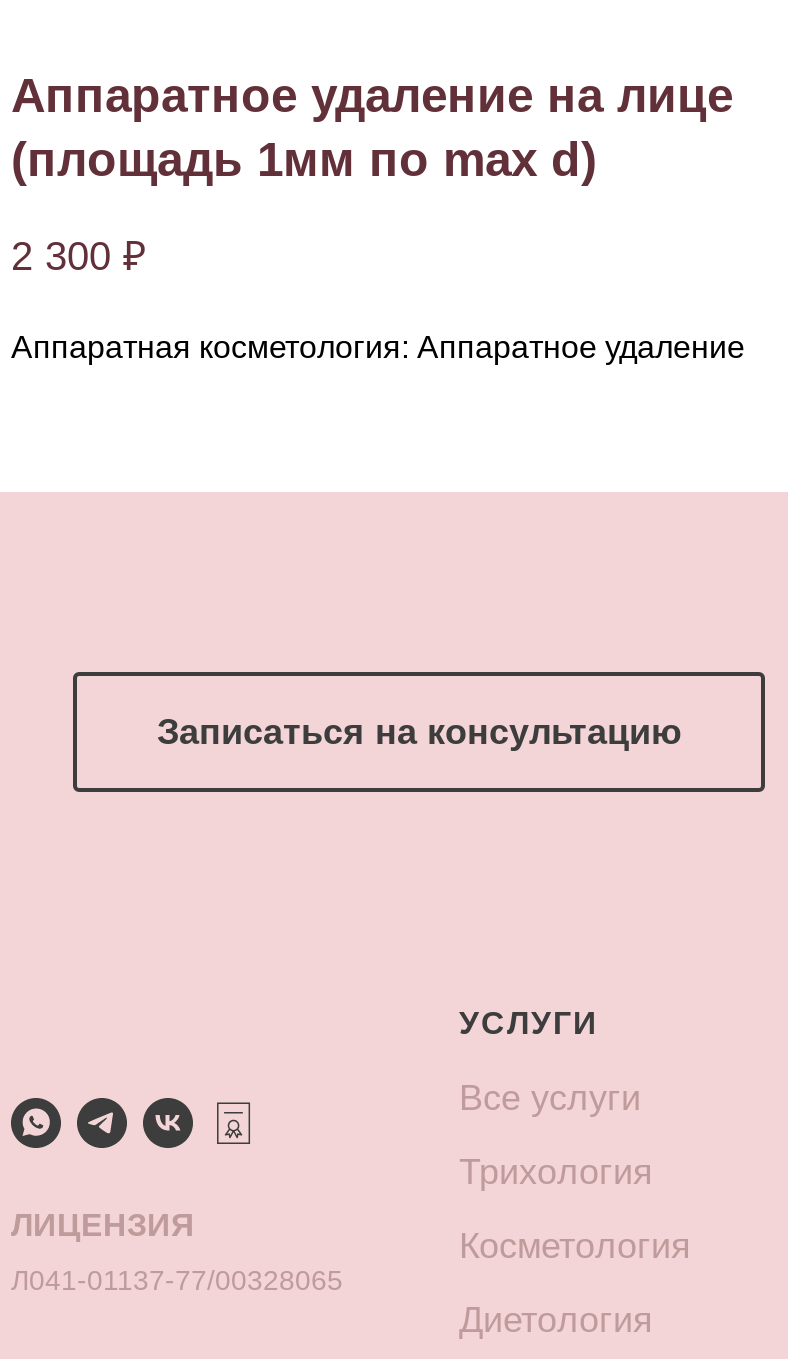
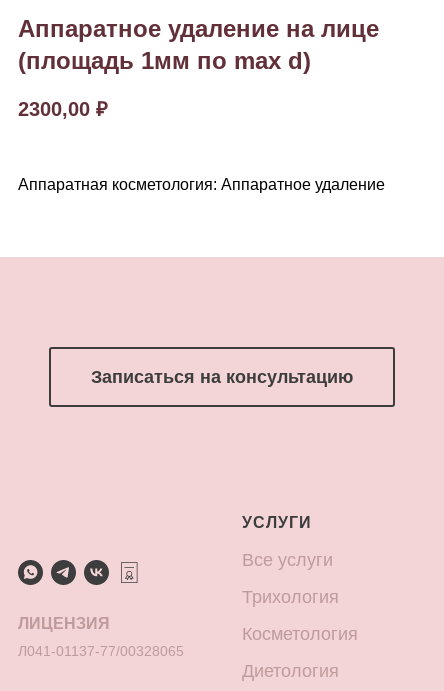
[11,234,147,278] 2 300 ₽ -> [18,98,108,120] 2300,00 ₽

